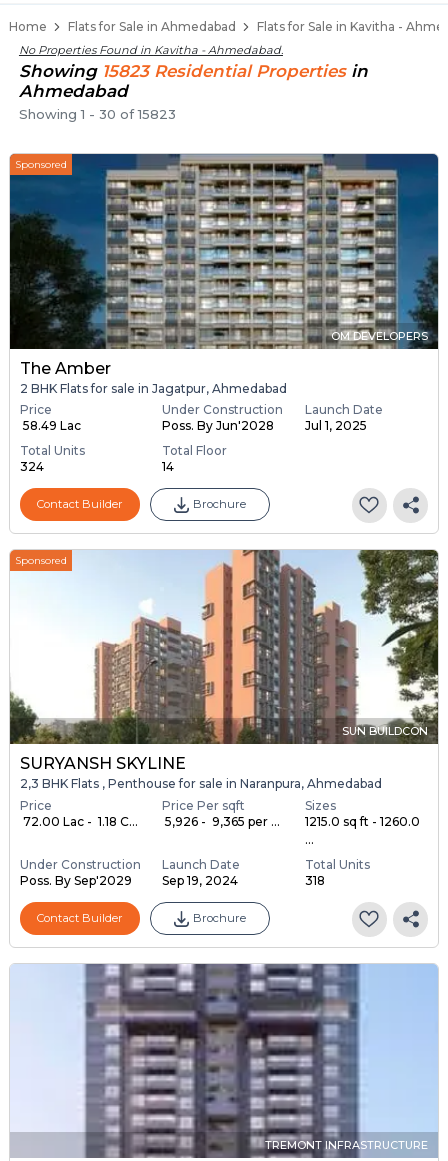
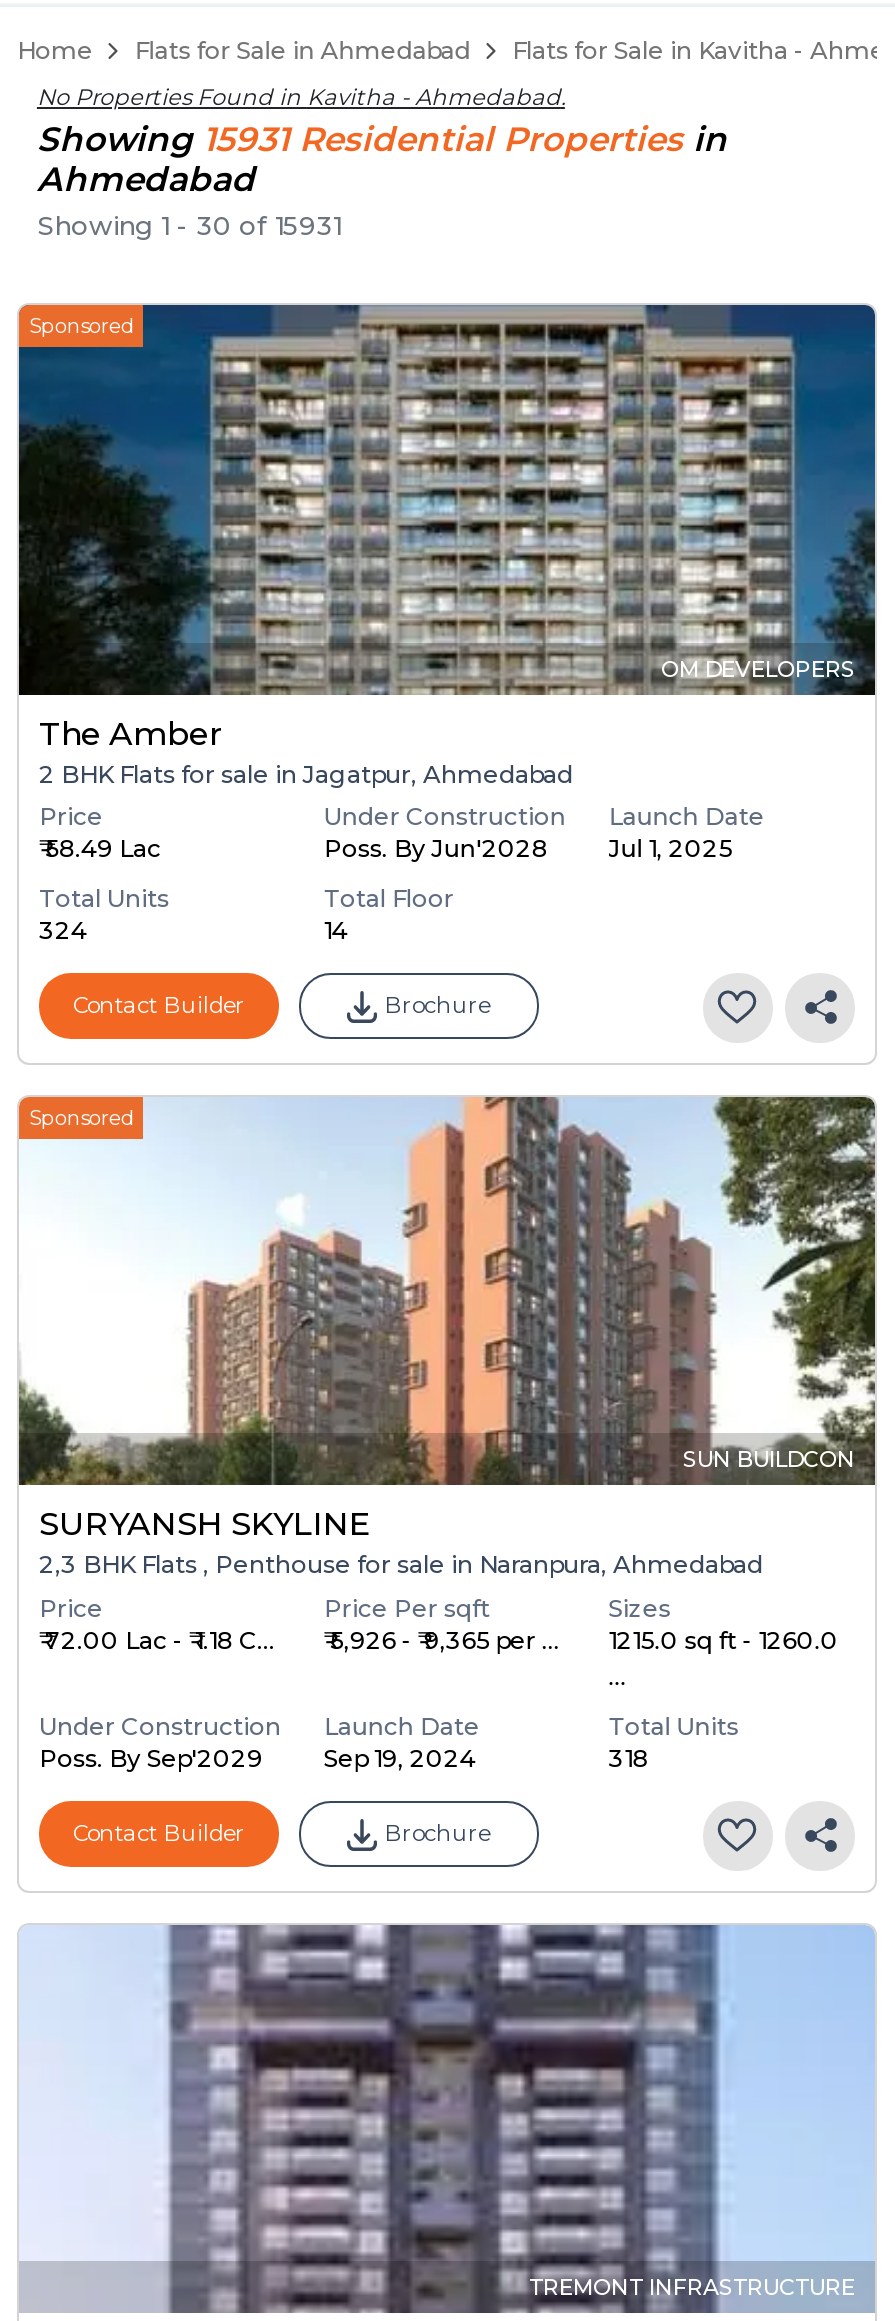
[19,61,368,81] Showing 15823 Residential Properties in -> [37,119,727,159] Showing 15931 Residential Properties in
[19,106,176,122] Showing 1 - 30 of 15823 -> [37,209,341,241] Showing 1 - 30 of 15931

